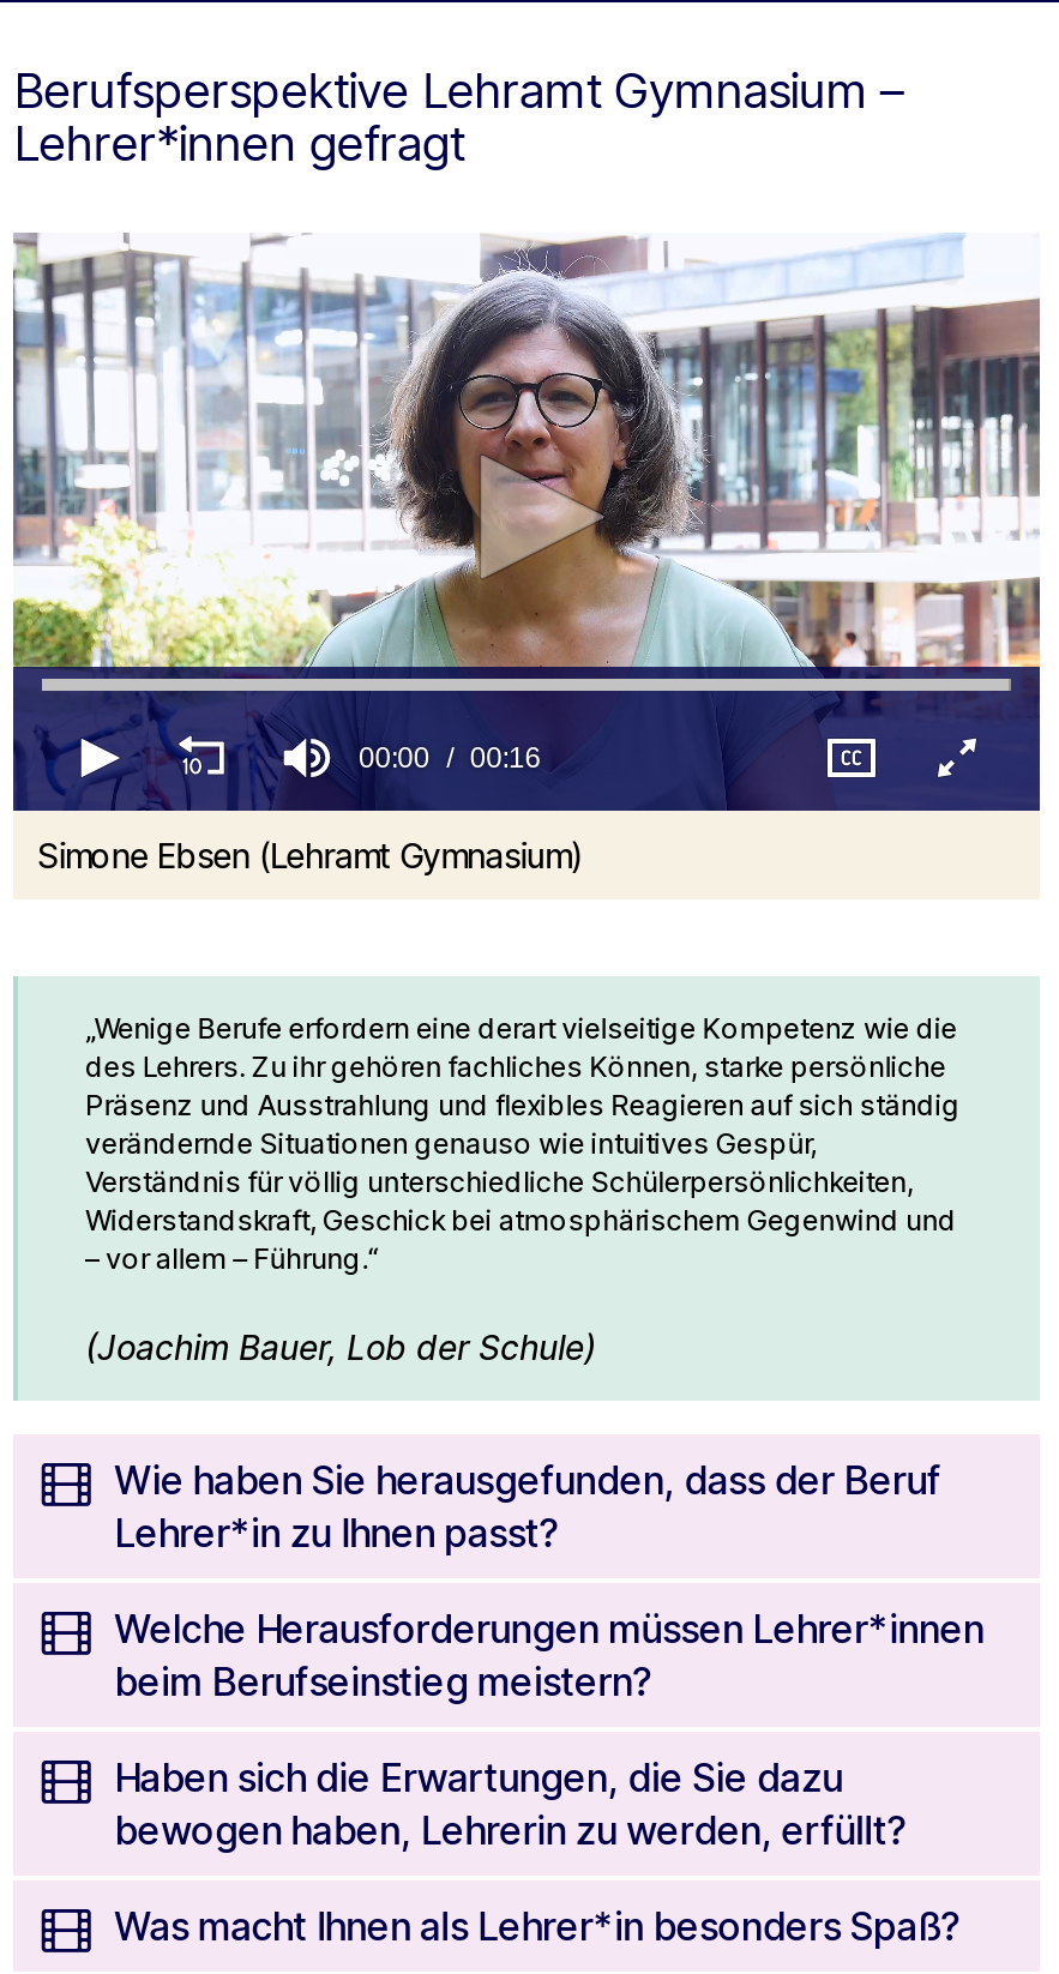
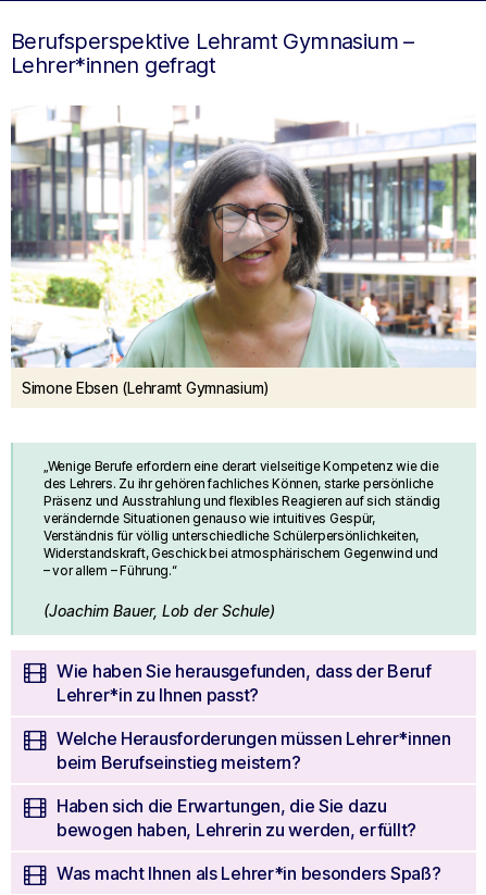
[11,233,1042,813] [image] -> [10,104,476,369] [image]
[359,741,541,774] 00:00 | 00:16 -> none

